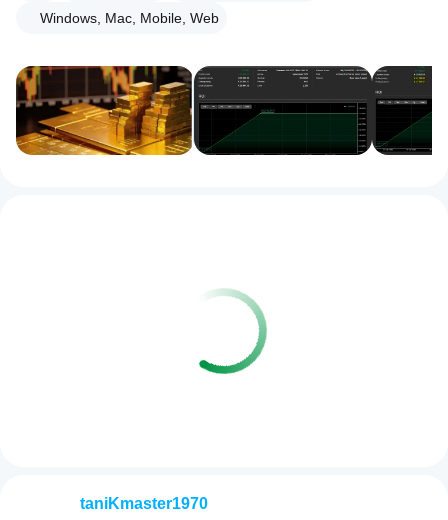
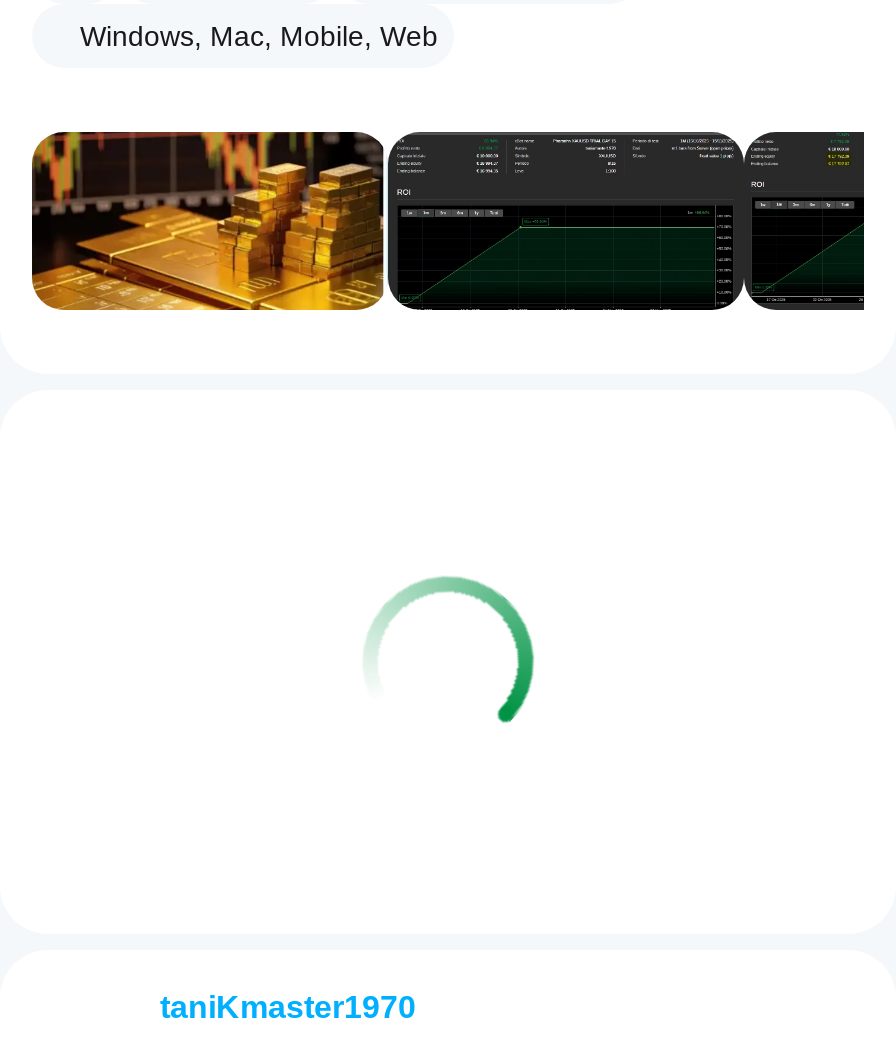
[184,290,267,375] [image] -> [366,578,532,748] [image]

